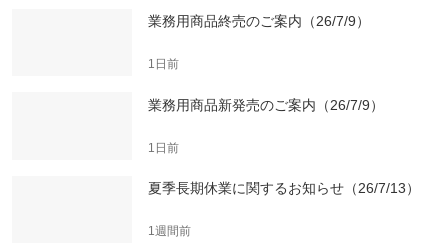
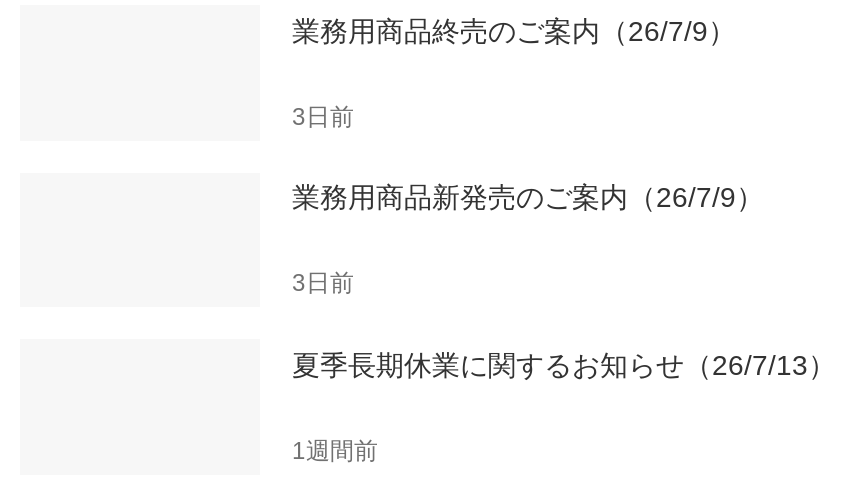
[148,57,179,71] 1日前 -> [292,102,354,130] 3日前
[148,141,179,155] 1日前 -> [292,270,354,298] 3日前

